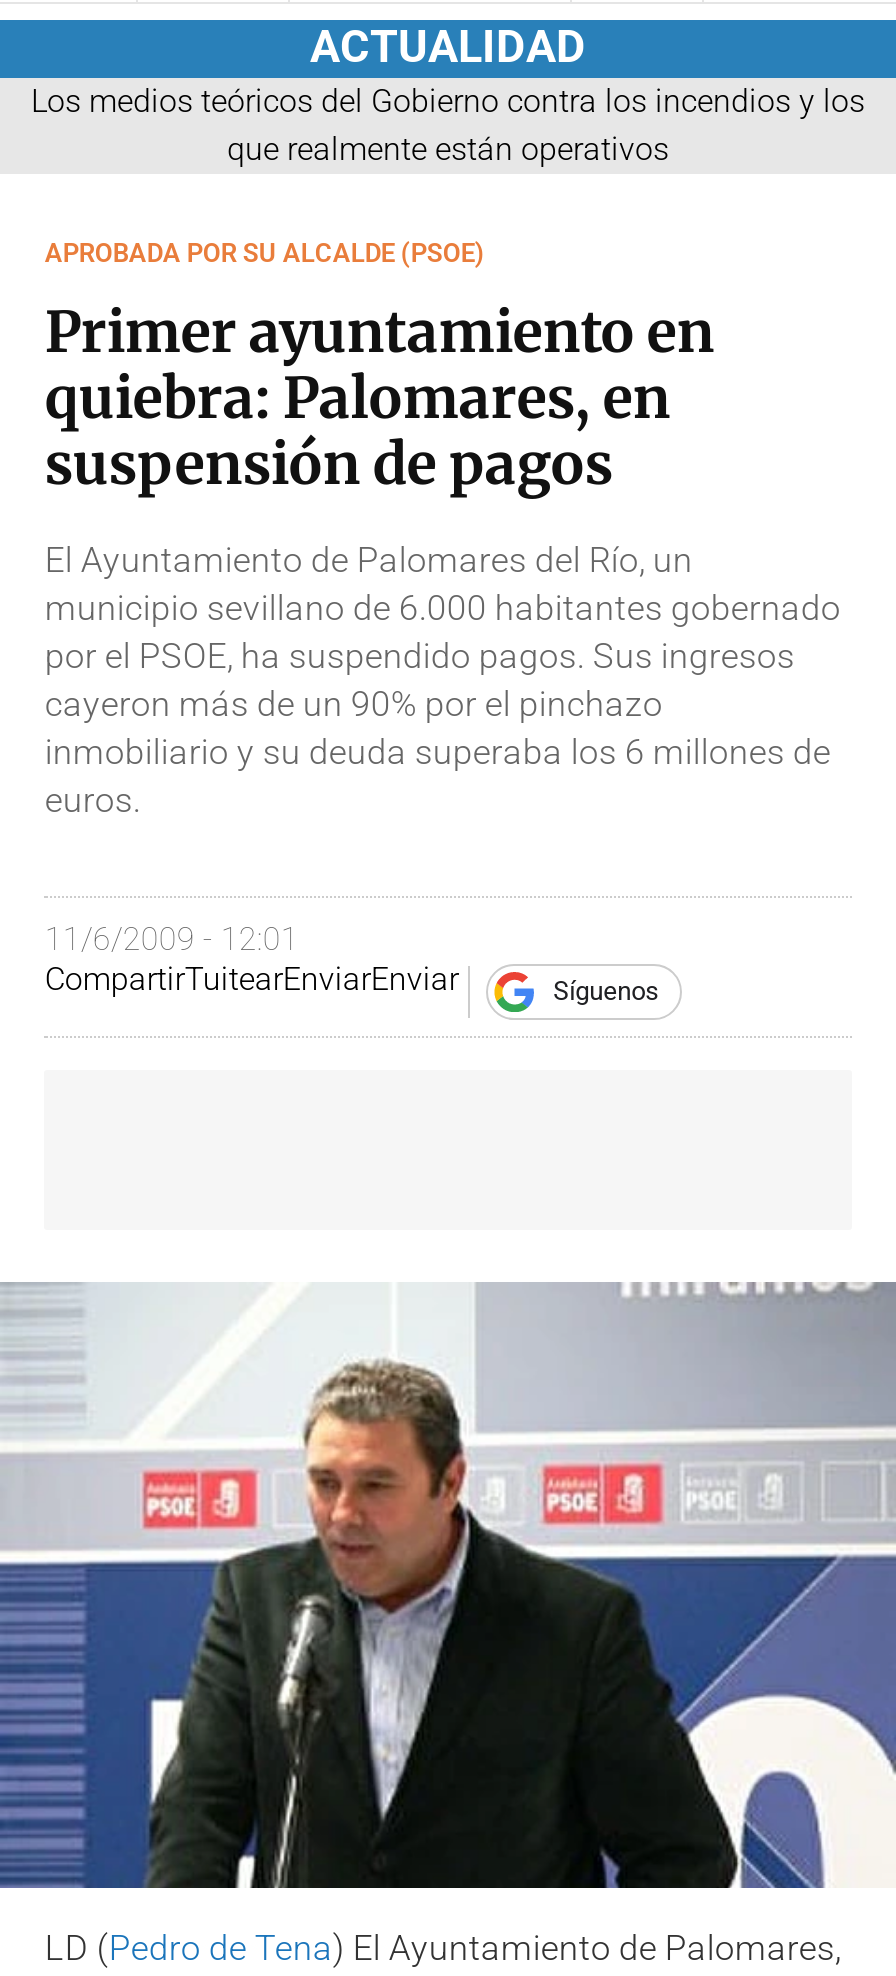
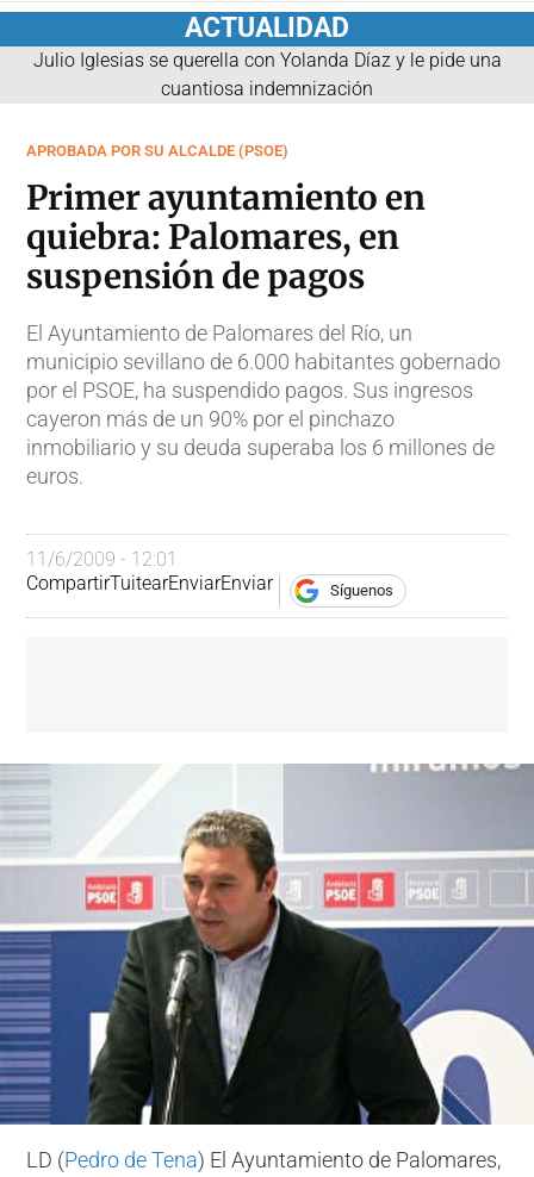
[31,81,865,167] Los medios teóricos del Gobierno contra los incendios y los | que realmente están operativos -> [33,48,501,100] Julio Iglesias se querella con Yolanda Díaz y le pide una | cuantiosa indemnización

